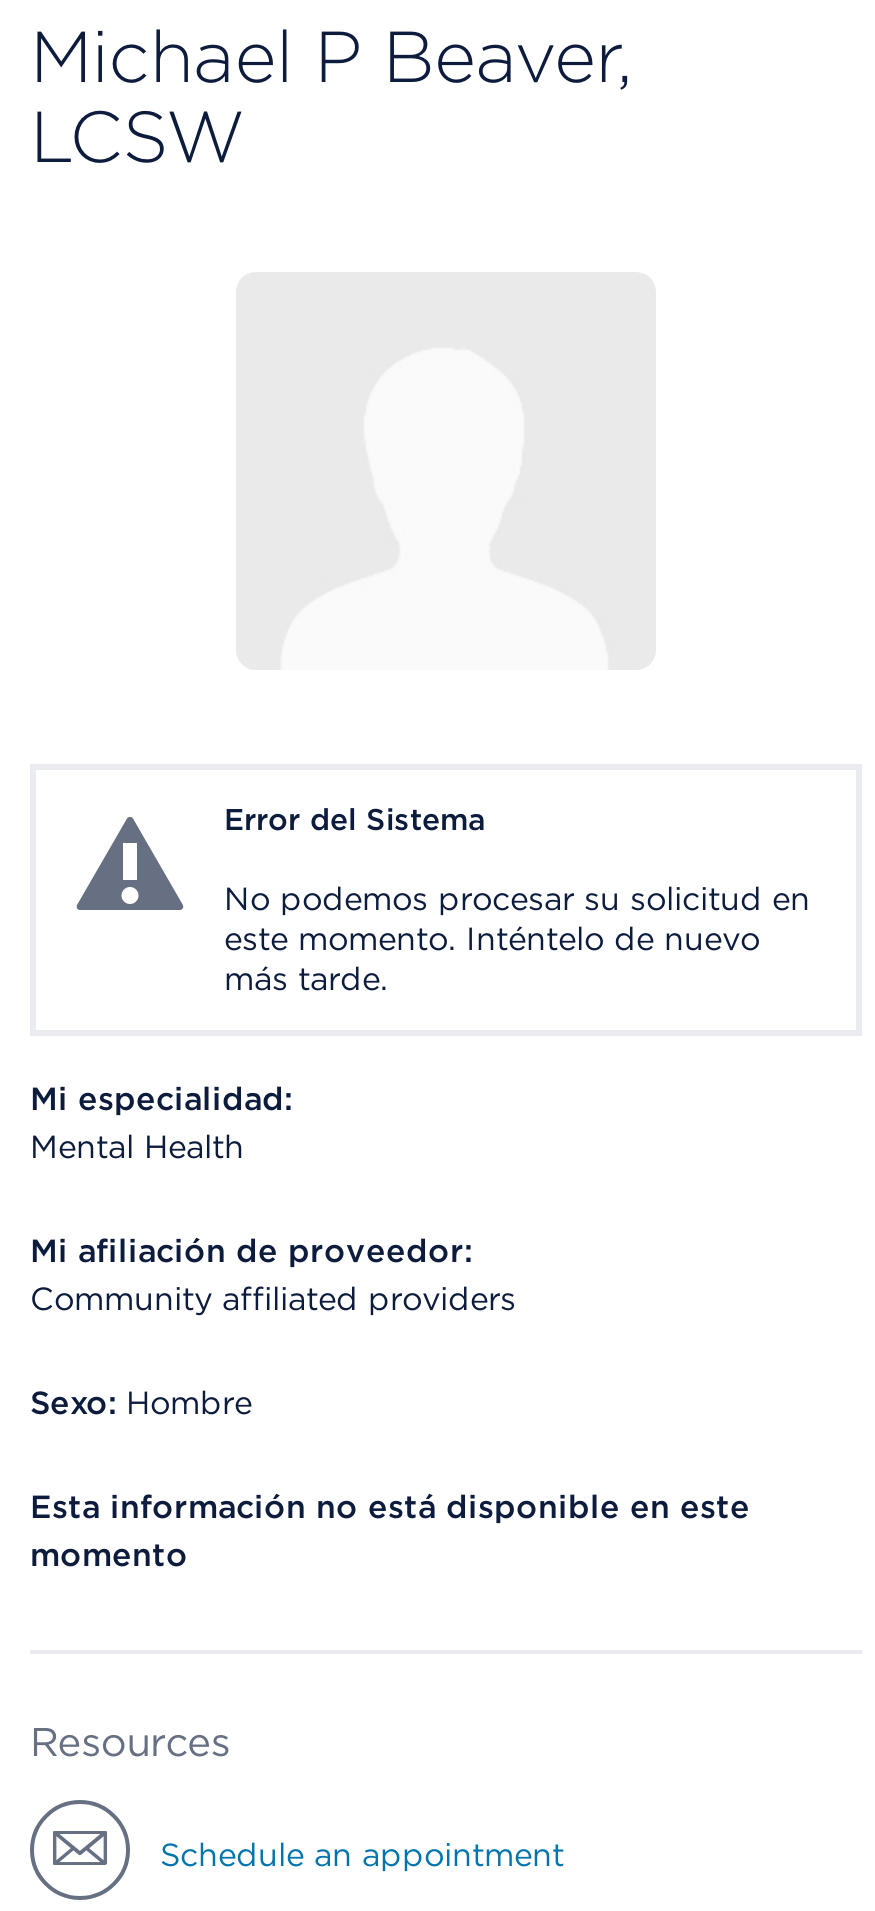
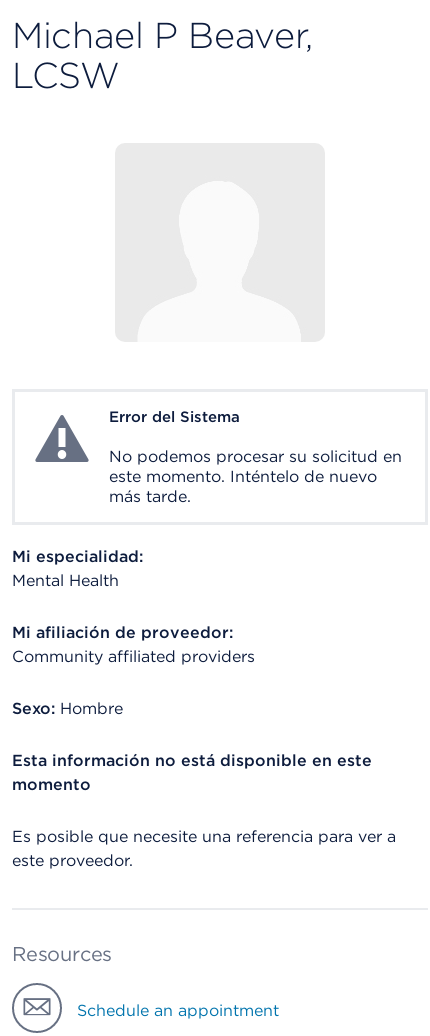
none -> [12,827,396,870] Es posible que necesite una referencia para ver a | este proveedor.

